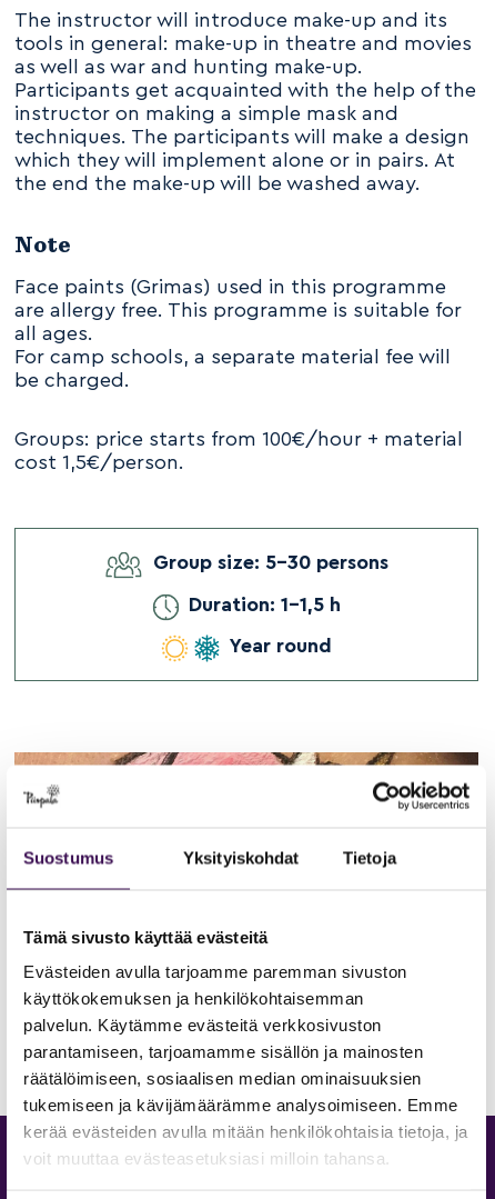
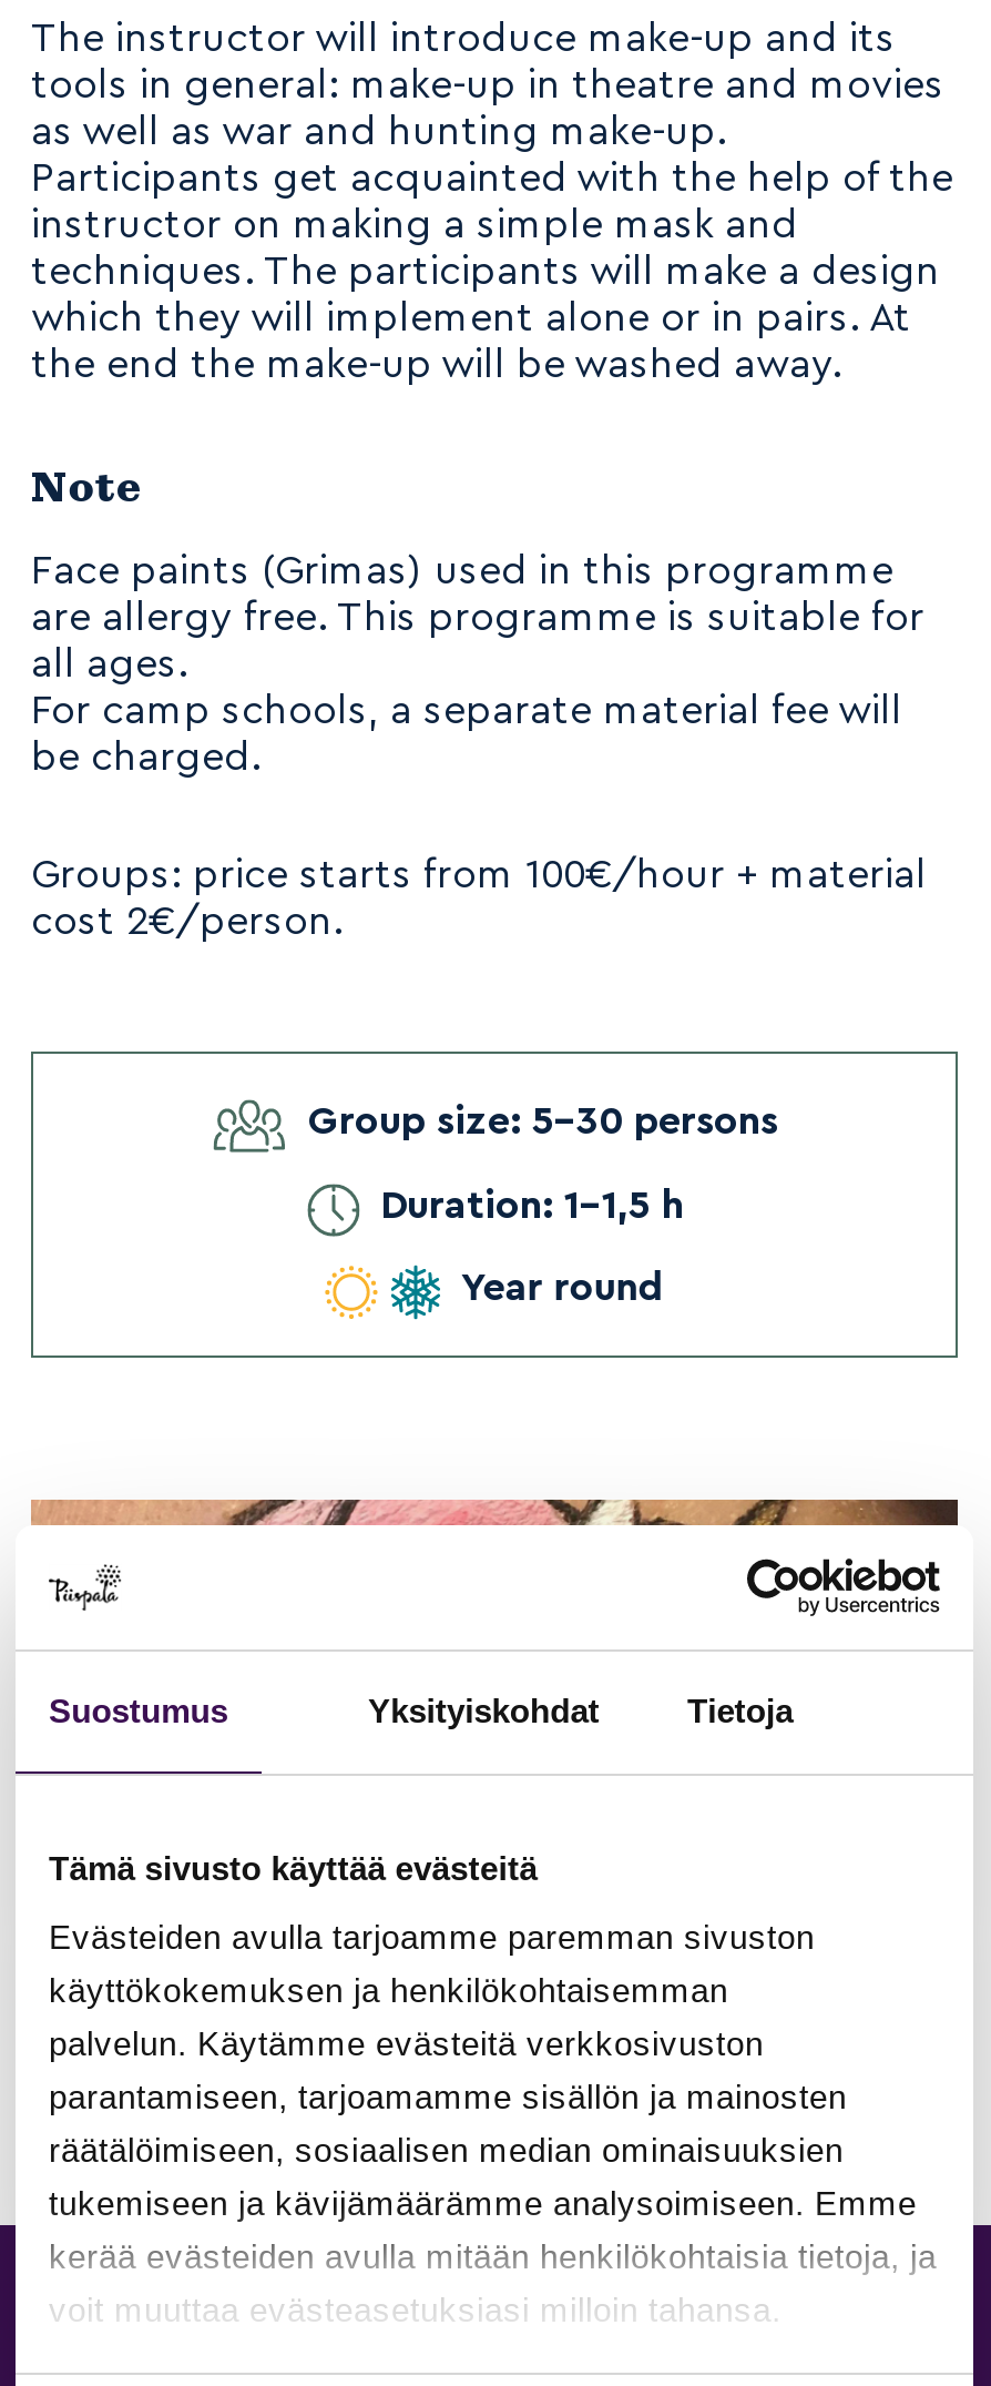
[14,452,184,472] cost 1,5€/person. -> [31,901,344,941] cost 2€/person.

